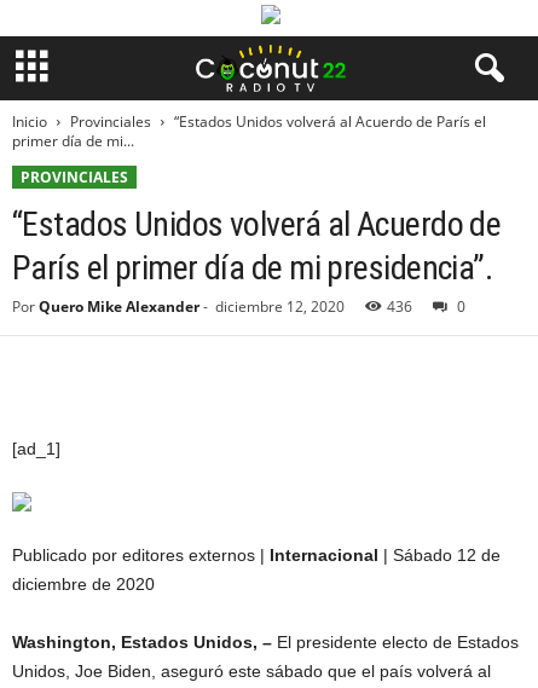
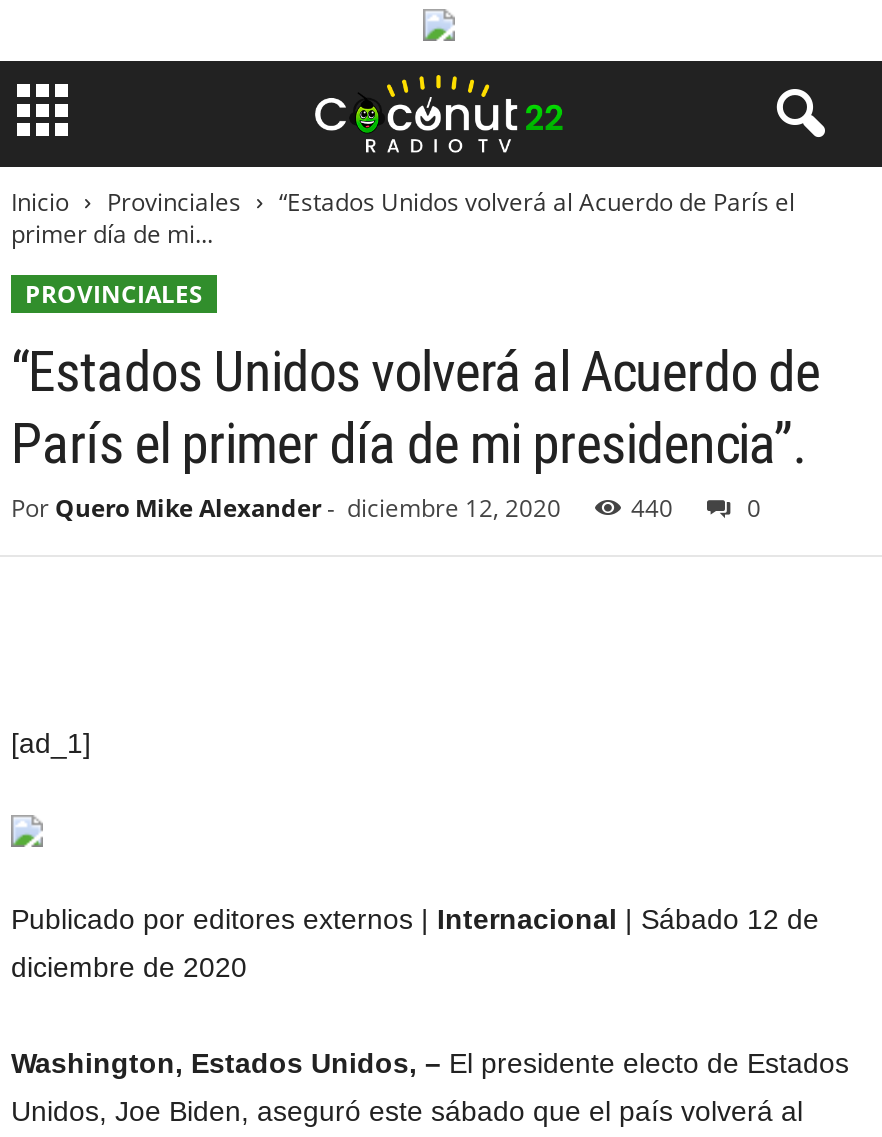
[387,296,412,317] 436 -> [631,491,673,525] 440

